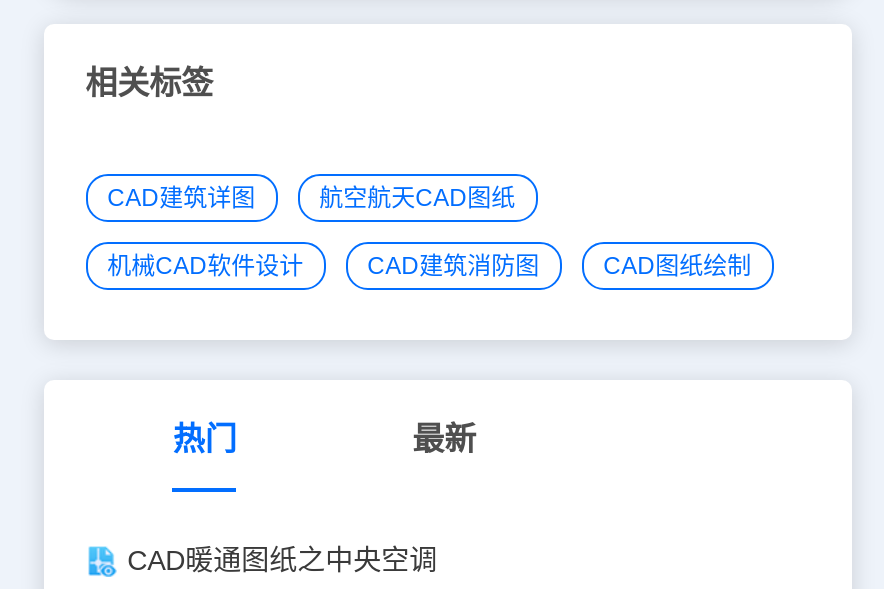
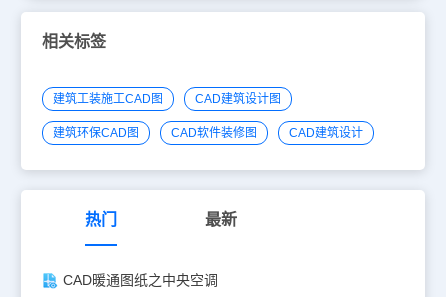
[107,184,515,212] CAD建筑详图 | 航空航天CAD图纸 -> [53,92,281,106] 建筑工装施工CAD图 | CAD建筑设计图
[107,252,751,280] 机械CAD软件设计 | CAD建筑消防图 | CAD图纸绘制 -> [53,126,363,140] 建筑环保CAD图 | CAD软件装修图 | CAD建筑设计

